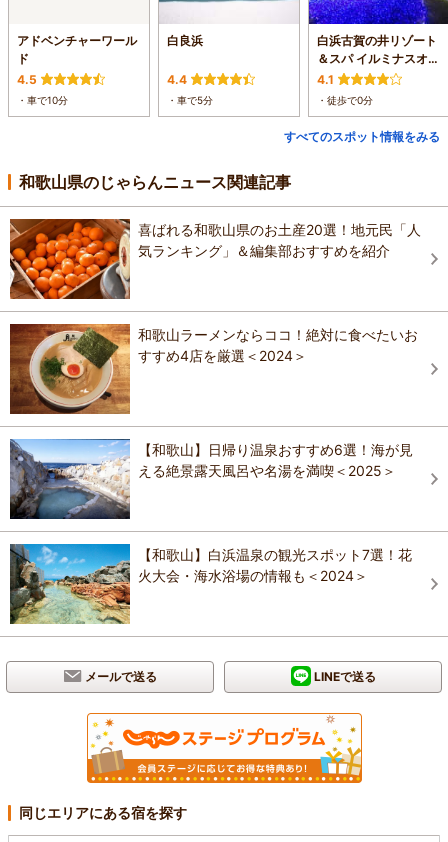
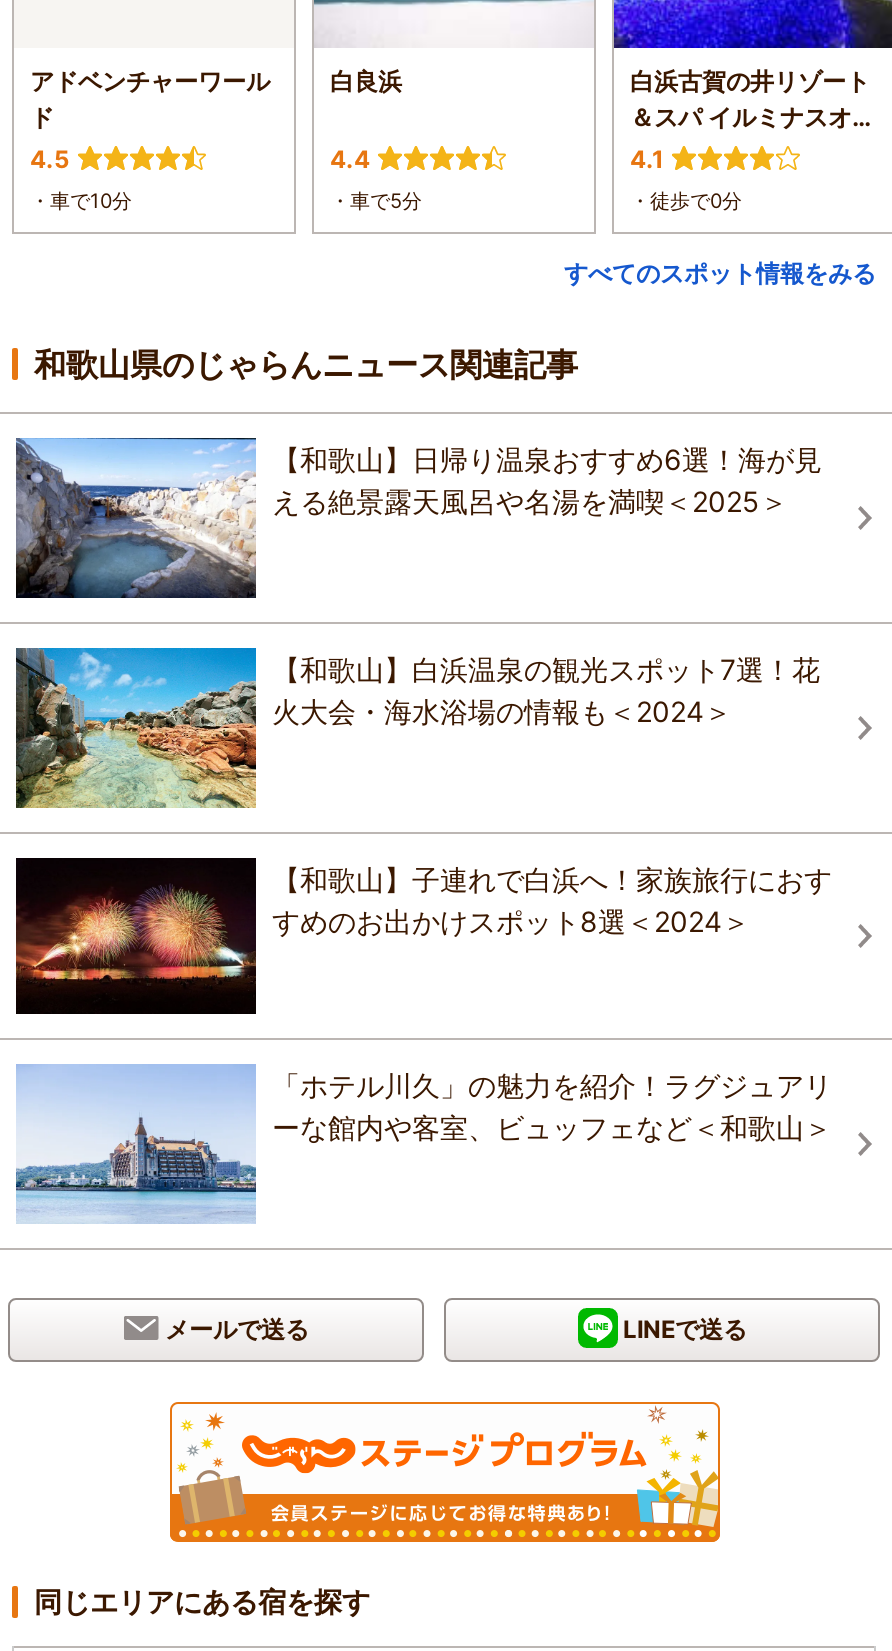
[9,218,421,300] [image] | 喜ばれる和歌山県のお土産20選！地元民「人 | 気ランキング」＆編集部おすすめを紹介 -> none
[9,323,418,415] [image] | 和歌山ラーメンならココ！絶対に食べたいお | すすめ4店を厳選＜2024＞ -> none
moved [8,439,413,584] -> [12,438,822,728]: [image] | 【和歌山】日帰り温泉おすすめ6選！海が見 | える絶景露天風呂や名湯を満喫＜2025＞ | 【和歌山】白浜温泉の観光スポット7選！花 | 火大会・海水浴場の情報も＜2024＞
moved [9,543,135,626] -> [14,646,266,812]: [image]
none -> [14,856,832,1014] [image] | 【和歌山】子連れで白浜へ！家族旅行におす | すめのお出かけスポット8選＜2024＞
none -> [14,1064,832,1224] [image] | 「ホテル川久」の魅力を紹介！ラグジュアリ | ーな館内や客室、ビュッフェなど＜和歌山＞

